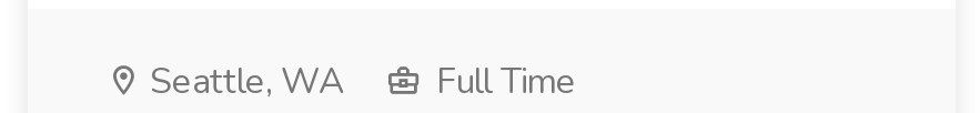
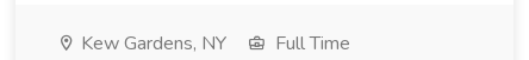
[141,58,345,106] Seattle, WA -> [76,31,226,56] Kew Gardens, NY

